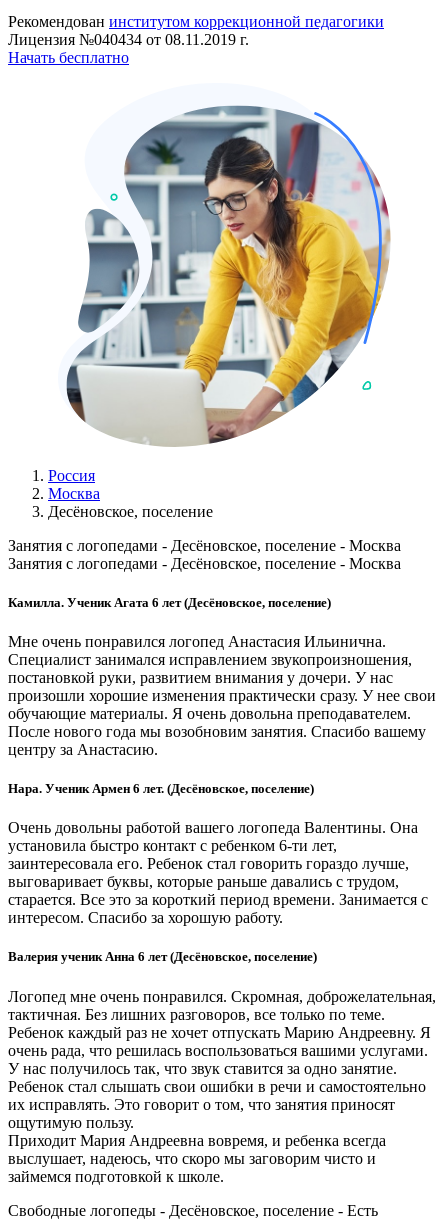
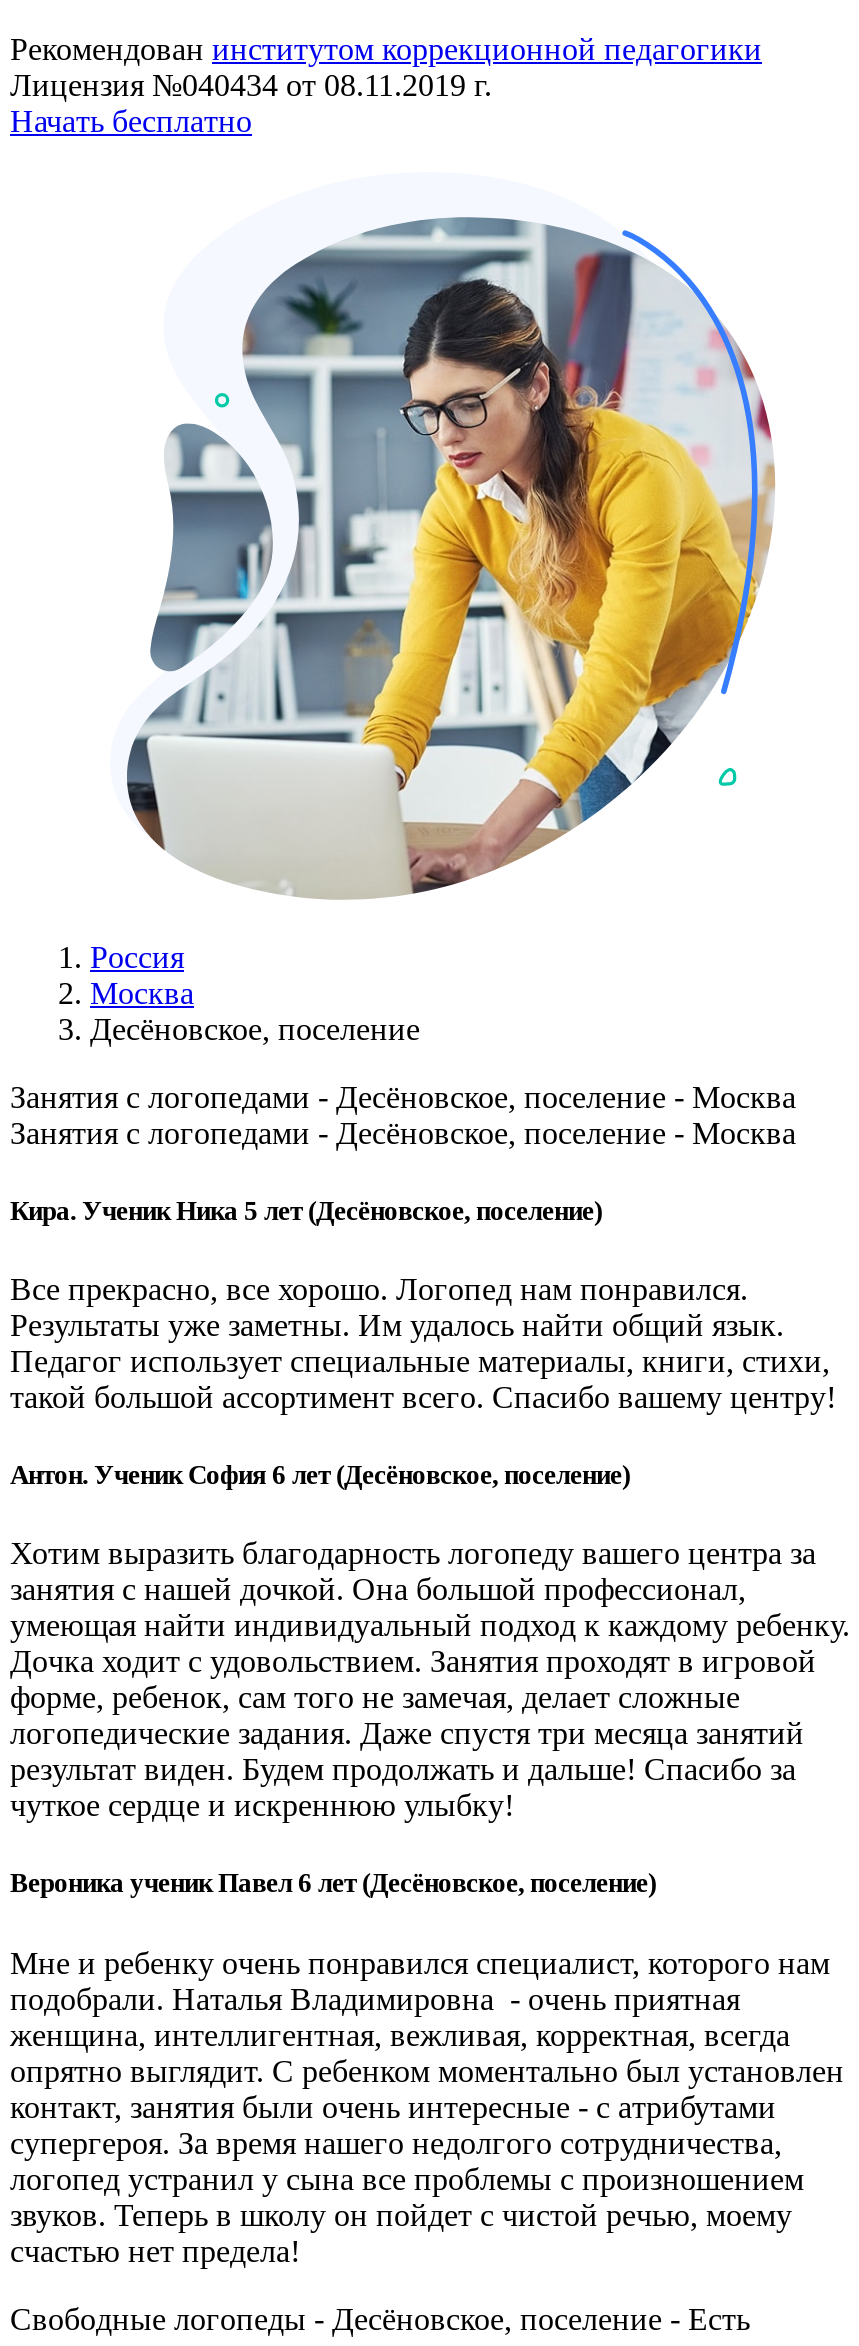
[8,595,331,610] Камилла. Ученик Агата 6 лет (Десёновское, поселение) -> [10,1195,602,1225] Кира. Ученик Ника 5 лет (Десёновское, поселение)
[8,633,436,758] Мне очень понравился логопед Анастасия Ильинична. | Специалист занимался исправлением звукопроизношения, | постановкой руки, развитием внимания у дочери. У нас | произошли хорошие изменения практически сразу. У нее свои | обучающие материалы. Я очень довольна преподавателем. | После нового года мы возобновим занятия. Спасибо вашему | центру за Анастасию. -> [10,1272,836,1414] Все прекрасно, все хорошо. Логопед нам понравился. | Результаты уже заметны. Им удалось найти общий язык. | Педагог использует специальные материалы, книги, стихи, | такой большой ассортимент всего. Спасибо вашему центру!
[8,781,314,796] Нара. Ученик Армен 6 лет. (Десёновское, поселение) -> [10,1460,630,1490] Антон. Ученик София 6 лет (Десёновское, поселение)
[8,819,428,926] Очень довольны работой вашего логопеда Валентины. Она | установила быстро контакт с ребенком 6-ти лет, | заинтересовала его. Ребенок стал говорить гораздо лучше, | выговаривает буквы, которые раньше давались с трудом, | старается. Все это за короткий период времени. Занимается с | интересом. Спасибо за хорошую работу. -> [10,1536,850,1822] Хотим выразить благодарность логопеду вашего центра за | занятия с нашей дочкой. Она большой профессионал, | умеющая найти индивидуальный подход к каждому ребенку. | Дочка ходит с удовольствием. Занятия проходят в игровой | форме, ребенок, сам того не замечая, делает сложные | логопедические задания. Даже спустя три месяца занятий | результат виден. Будем продолжать и дальше! Спасибо за | чуткое сердце и искреннюю улыбку!
[8,949,317,964] Валерия ученик Анна 6 лет (Десёновское, поселение) -> [10,1869,656,1899] Вероника ученик Павел 6 лет (Десёновское, поселение)
[8,988,436,1185] Логопед мне очень понравился. Скромная, доброжелательная, | тактичная. Без лишних разговоров, все только по теме. | Ребенок каждый раз не хочет отпускать Марию Андреевну. Я | очень рада, что решилась воспользоваться вашими услугами. | У нас получилось так, что звук ставится за одно занятие. | Ребенок стал слышать свои ошибки в речи и самостоятельно | их исправлять. Это говорит о том, что занятия приносят | ощутимую пользу. | Приходит Мария Андреевна вовремя, и ребенка всегда | выслушает, надеюсь, что скоро мы заговорим чисто и | займемся подготовкой к школе. -> [10,1945,844,2267] Мне и ребенку очень понравился специалист, которого нам | подобрали. Наталья Владимировна - очень приятная | женщина, интеллигентная, вежливая, корректная, всегда | опрятно выглядит. С ребенком моментально был установлен | контакт, занятия были очень интересные - с атрибутами | супергероя. За время нашего недолгого сотрудничества, | логопед устранил у сына все проблемы с произношением | звуков. Теперь в школу он пойдет с чистой речью, моему | счастью нет предела!

